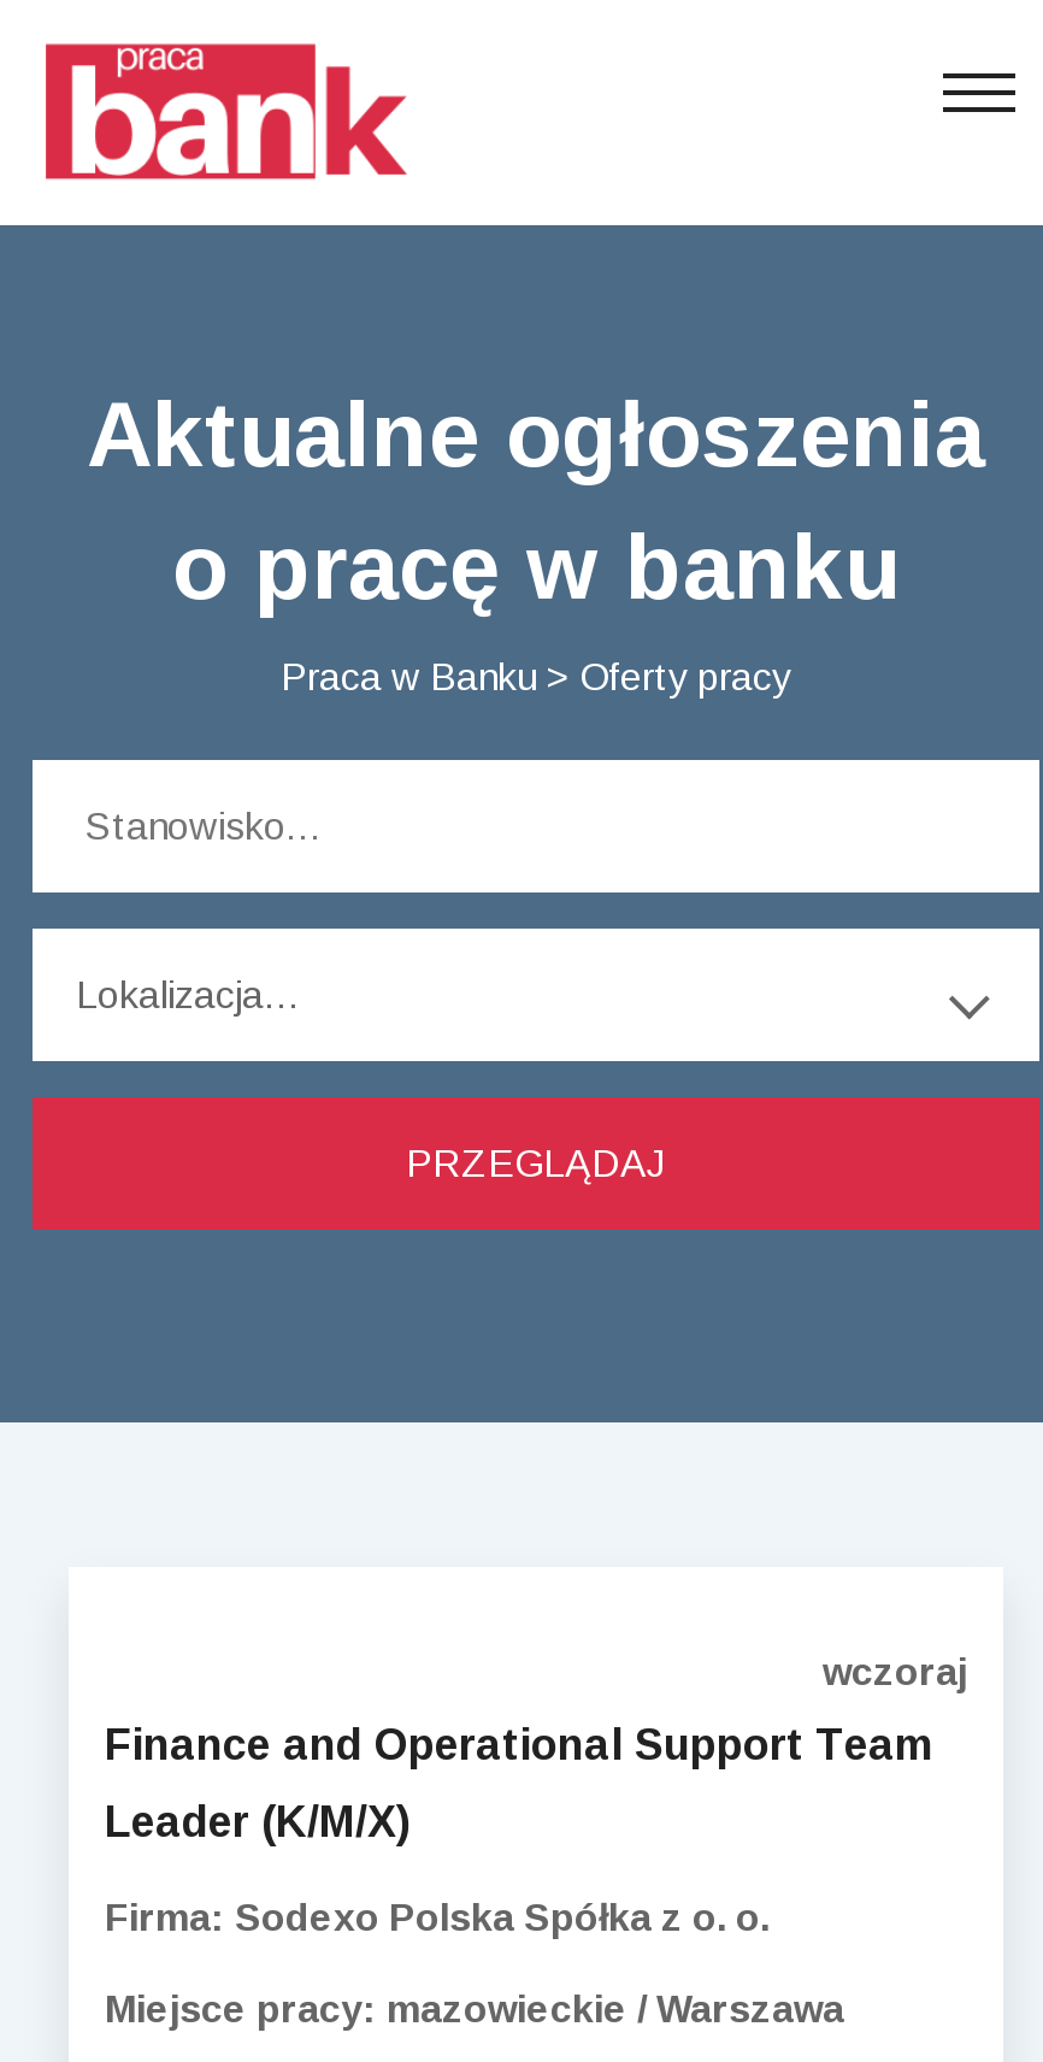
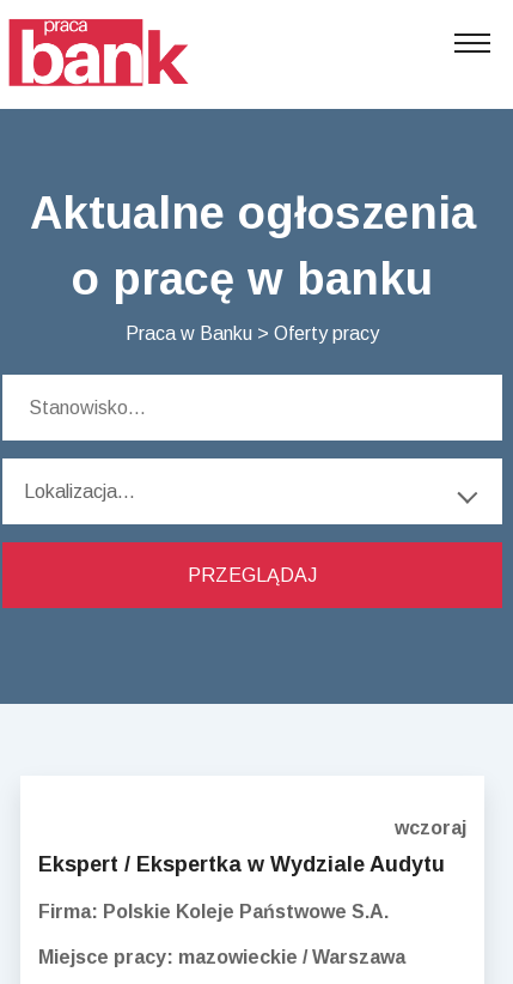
[105,1721,933,1938] Finance and Operational Support Team | Leader (K/M/X) | Firma: Sodexo Polska Spółka z o. o. -> [38,852,445,922] Ekspert / Ekspertka w Wydziale Audytu | Firma: Polskie Koleje Państwowe S.A.

